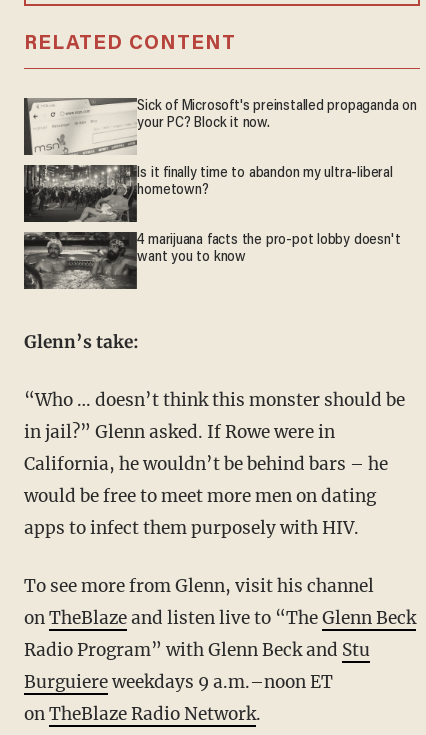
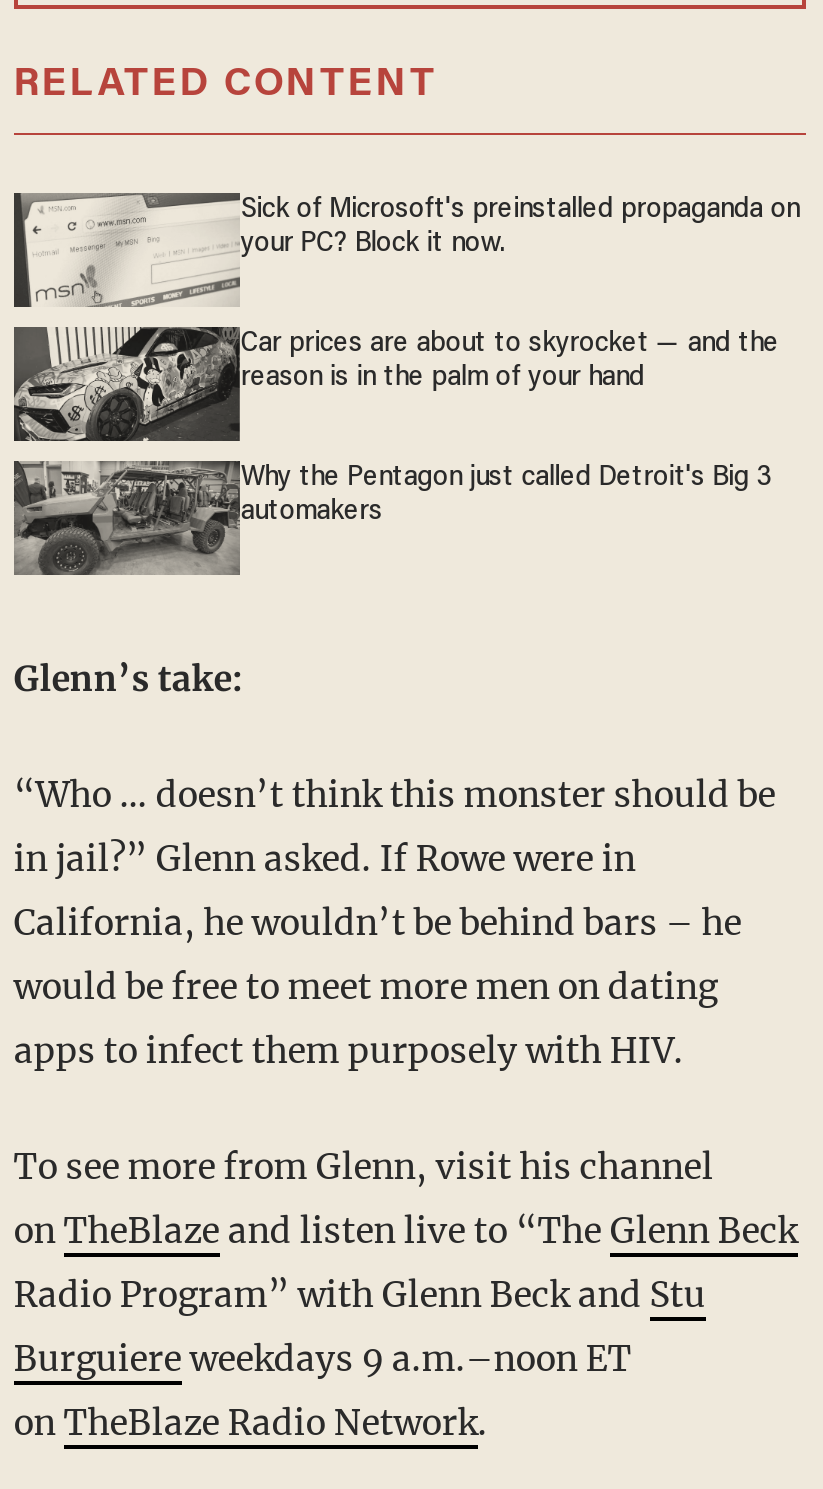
[24,164,393,222] [image] | Is it finally time to abandon my ultra-liberal | hometown? -> [12,327,779,443] [image] | Car prices are about to skyrocket — and the | reason is in the palm of your hand
[24,231,400,289] [image] | 4 marijuana facts the pro-pot lobby doesn't | want you to know -> [12,461,772,577] [image] | Why the Pentagon just called Detroit's Big 3 | automakers

